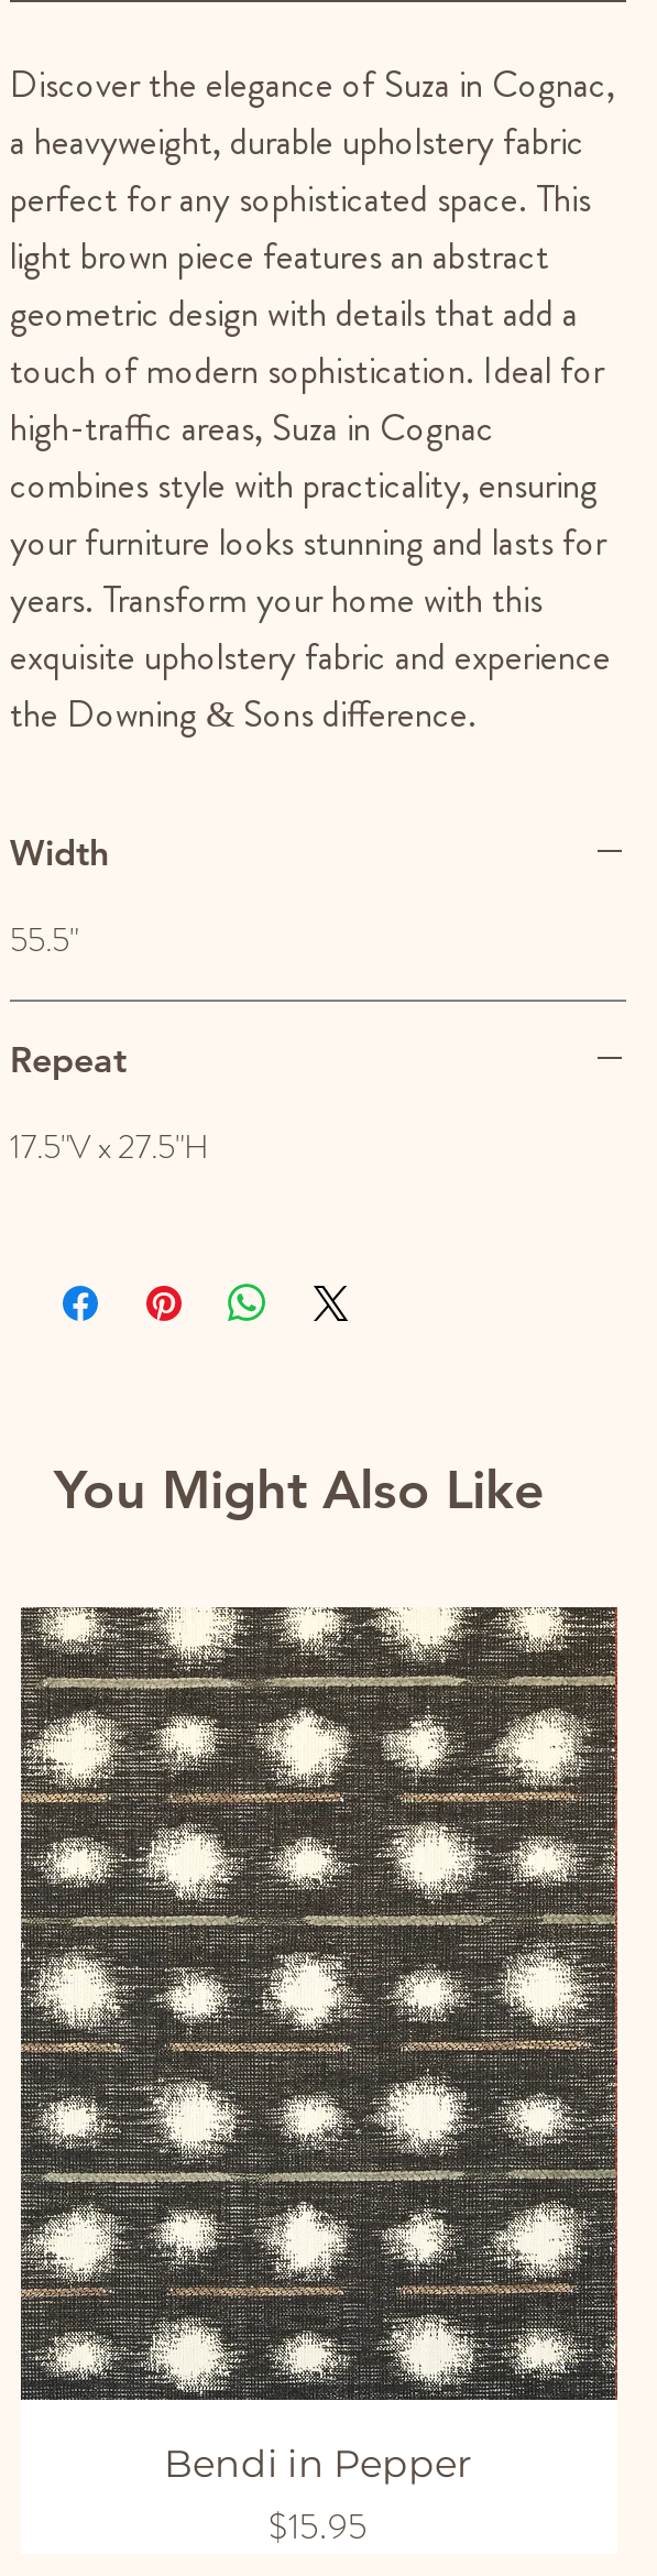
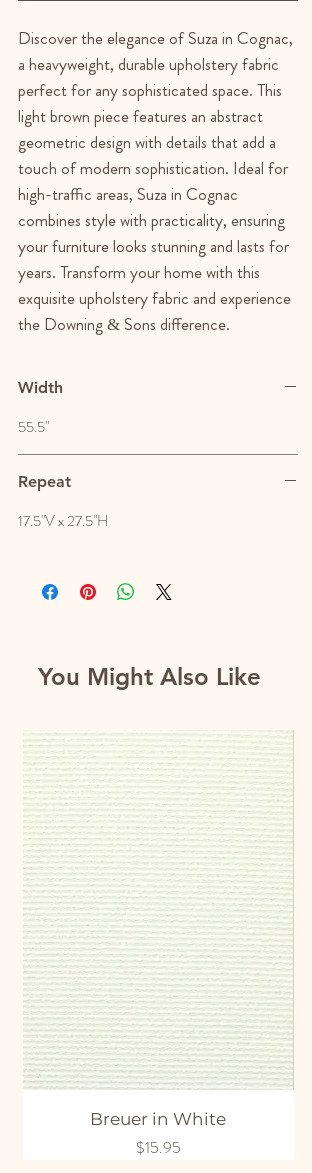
[19,1605,620,2402] [image] -> none
[164,2442,472,2486] Bendi in Pepper -> [90,1109,226,1129] Breuer in White

